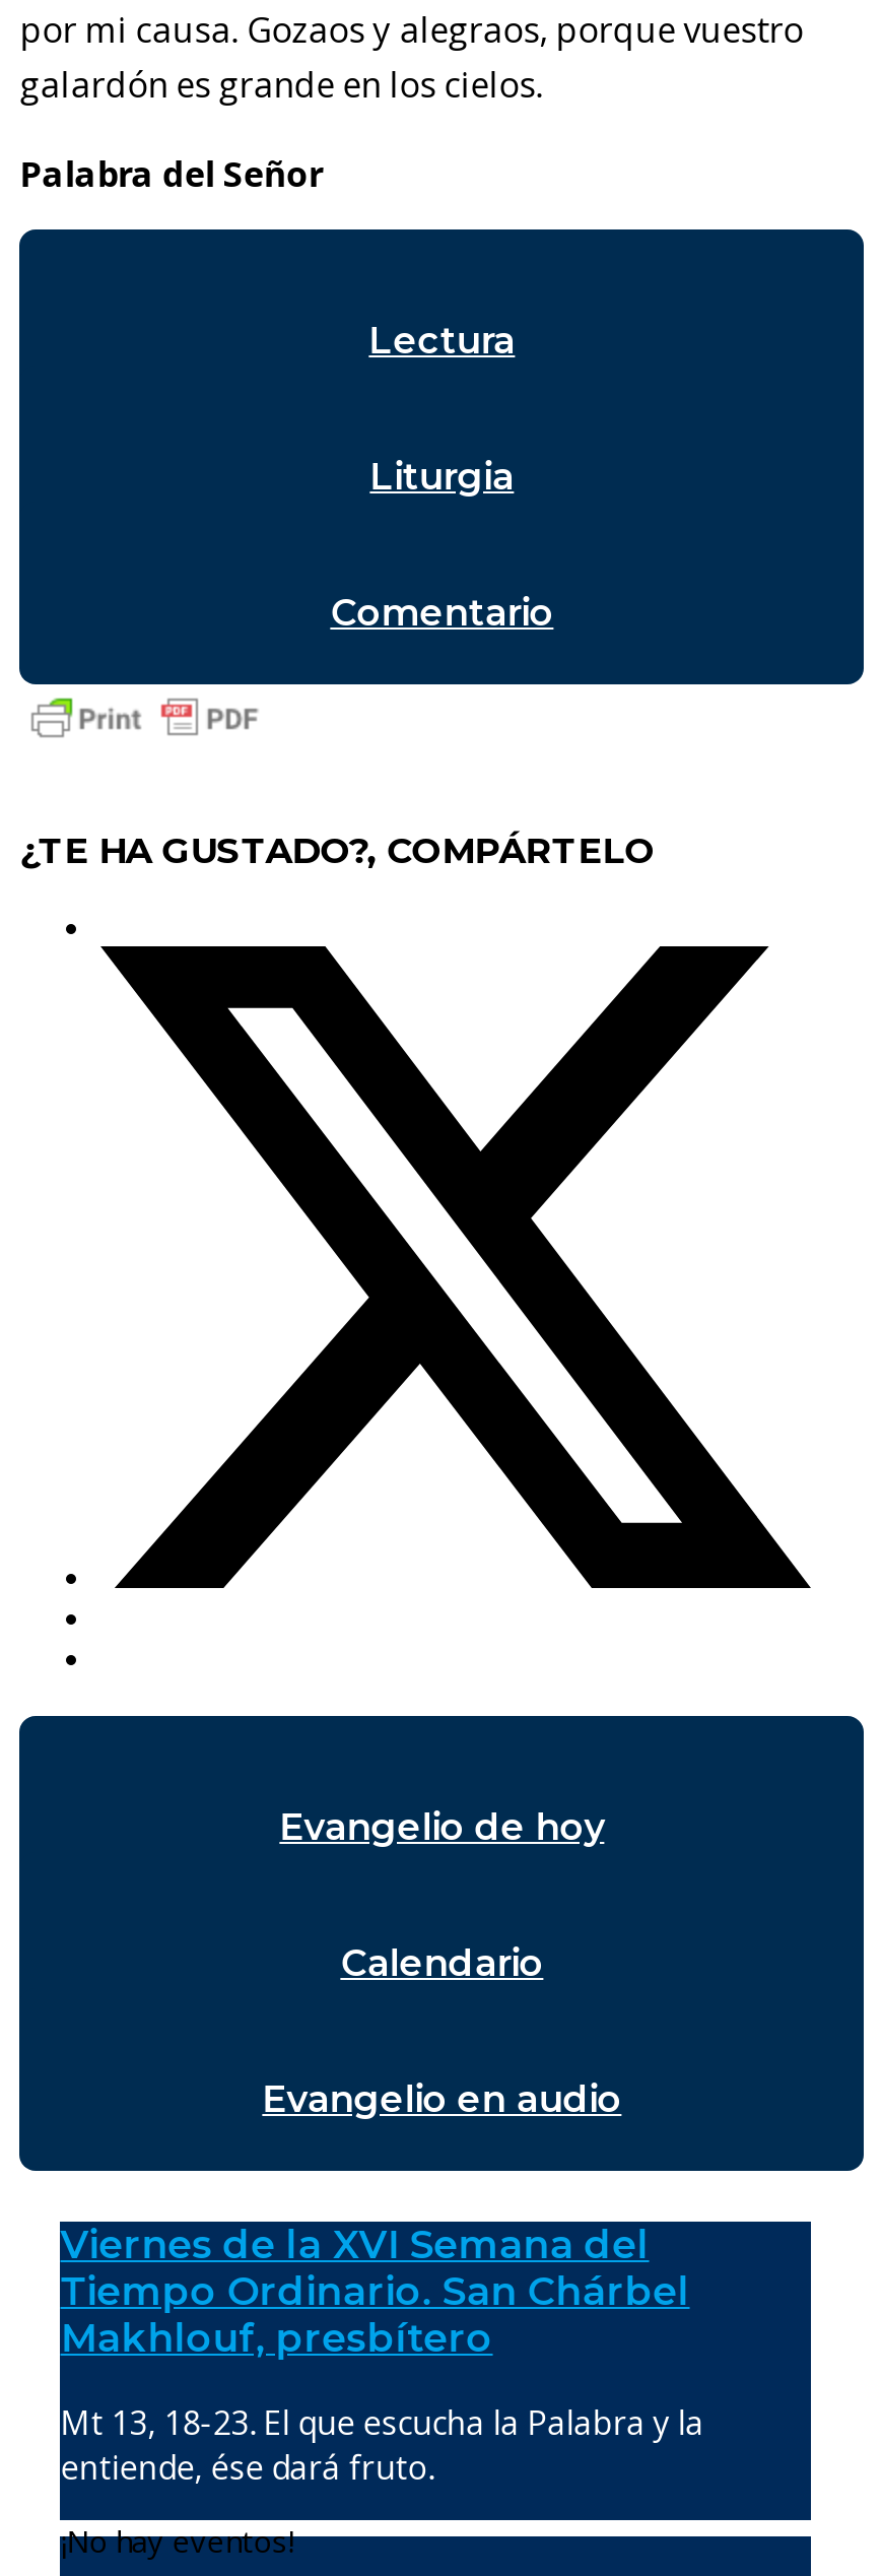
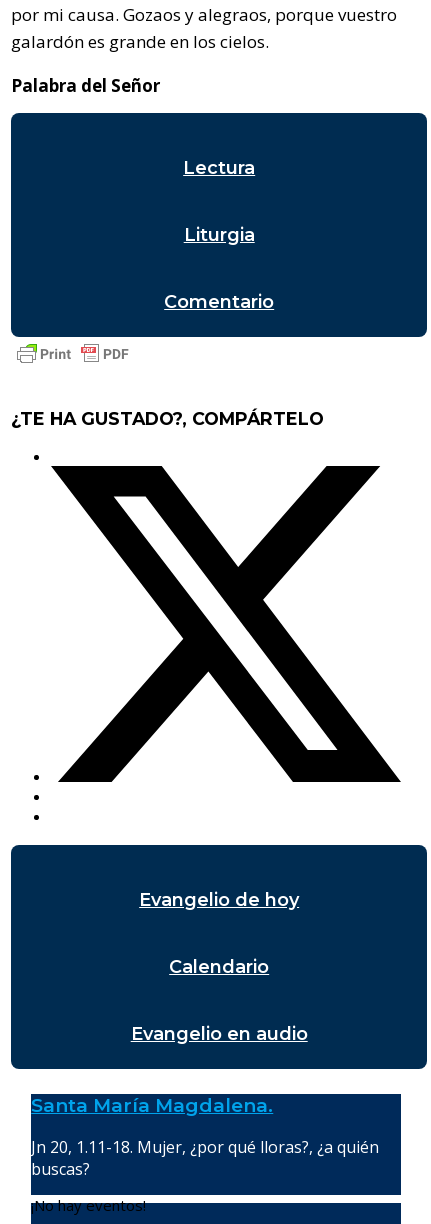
[60,2221,690,2362] Viernes de la XVI Semana del | Tiempo Ordinario. San Chárbel | Makhlouf, presbítero -> [31,1094,273,1117] Santa María Magdalena.
[60,2400,704,2489] Mt 13, 18-23. El que escucha la Palabra y la | entiende, ése dará fruto. -> [31,1136,379,1180] Jn 20, 1.11-18. Mujer, ¿por qué lloras?, ¿a quién | buscas?

